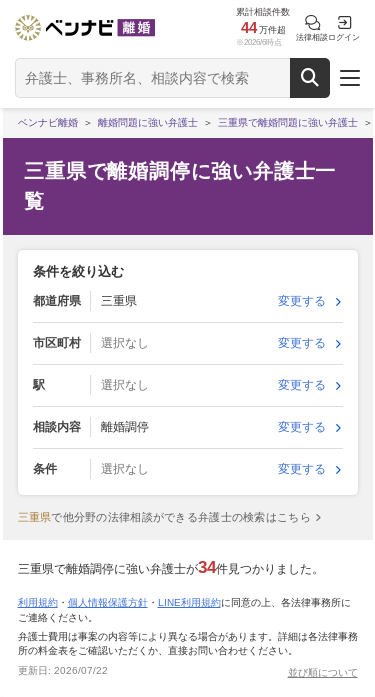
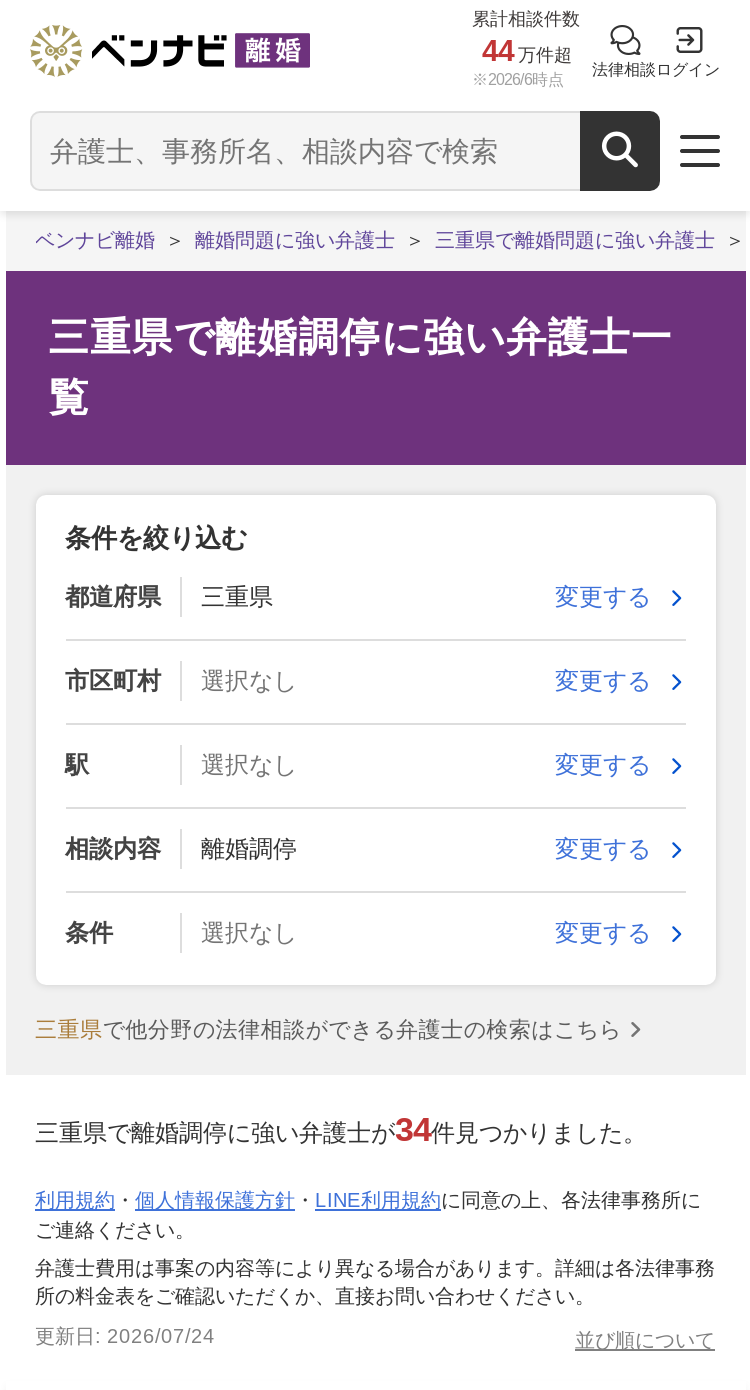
[17,665,107,676] 更新日: 2026/07/22 -> [35,1325,215,1347] 更新日: 2026/07/24

